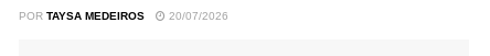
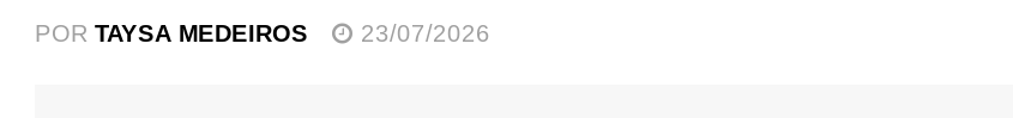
[166,9,228,22] 20/07/2026 -> [354,19,490,46] 23/07/2026

